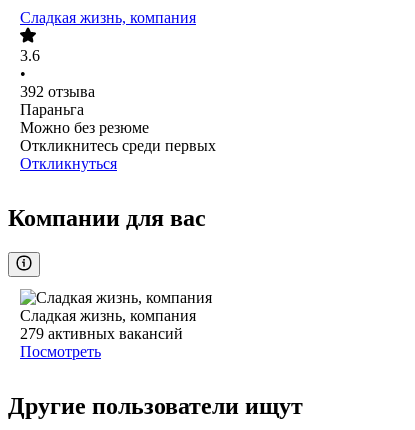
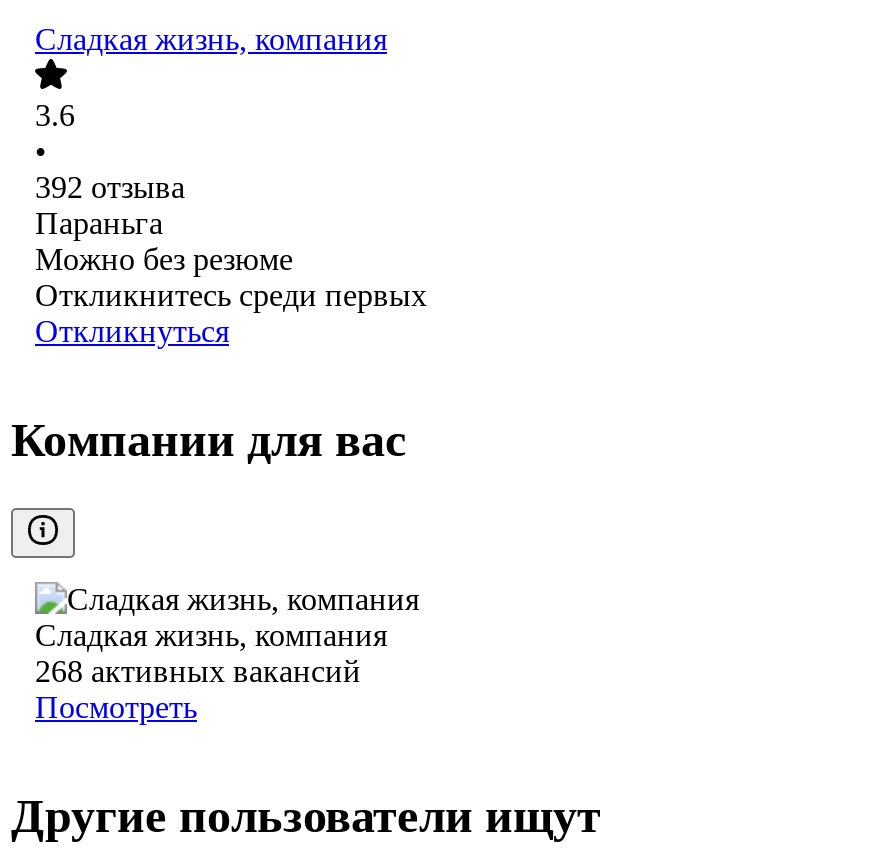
[20,325,183,342] 279 активных вакансий -> [35,655,361,689] 268 активных вакансий

